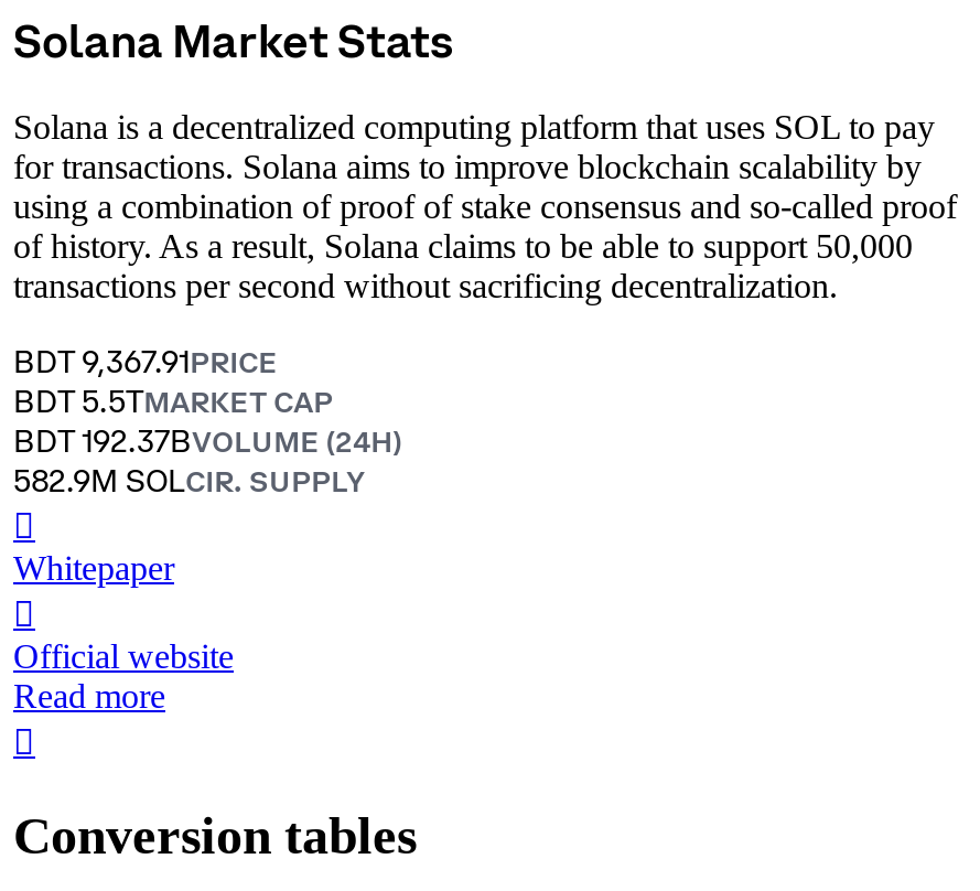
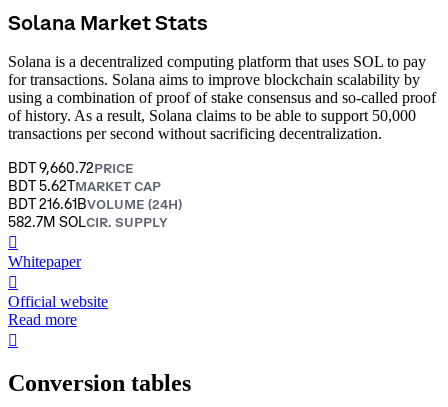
[13,341,278,380] BDT 9,367.91PRICE -> [8,158,134,176] BDT 9,660.72PRICE
[13,380,333,420] BDT 5.5TMARKET CAP -> [8,176,161,194] BDT 5.62TMARKET CAP
[13,420,401,460] BDT 192.37BVOLUME (24H) -> [8,194,182,212] BDT 216.61BVOLUME (24H)
[13,460,366,500] 582.9M SOLCIR. SUPPLY -> [8,212,168,230] 582.7M SOLCIR. SUPPLY

